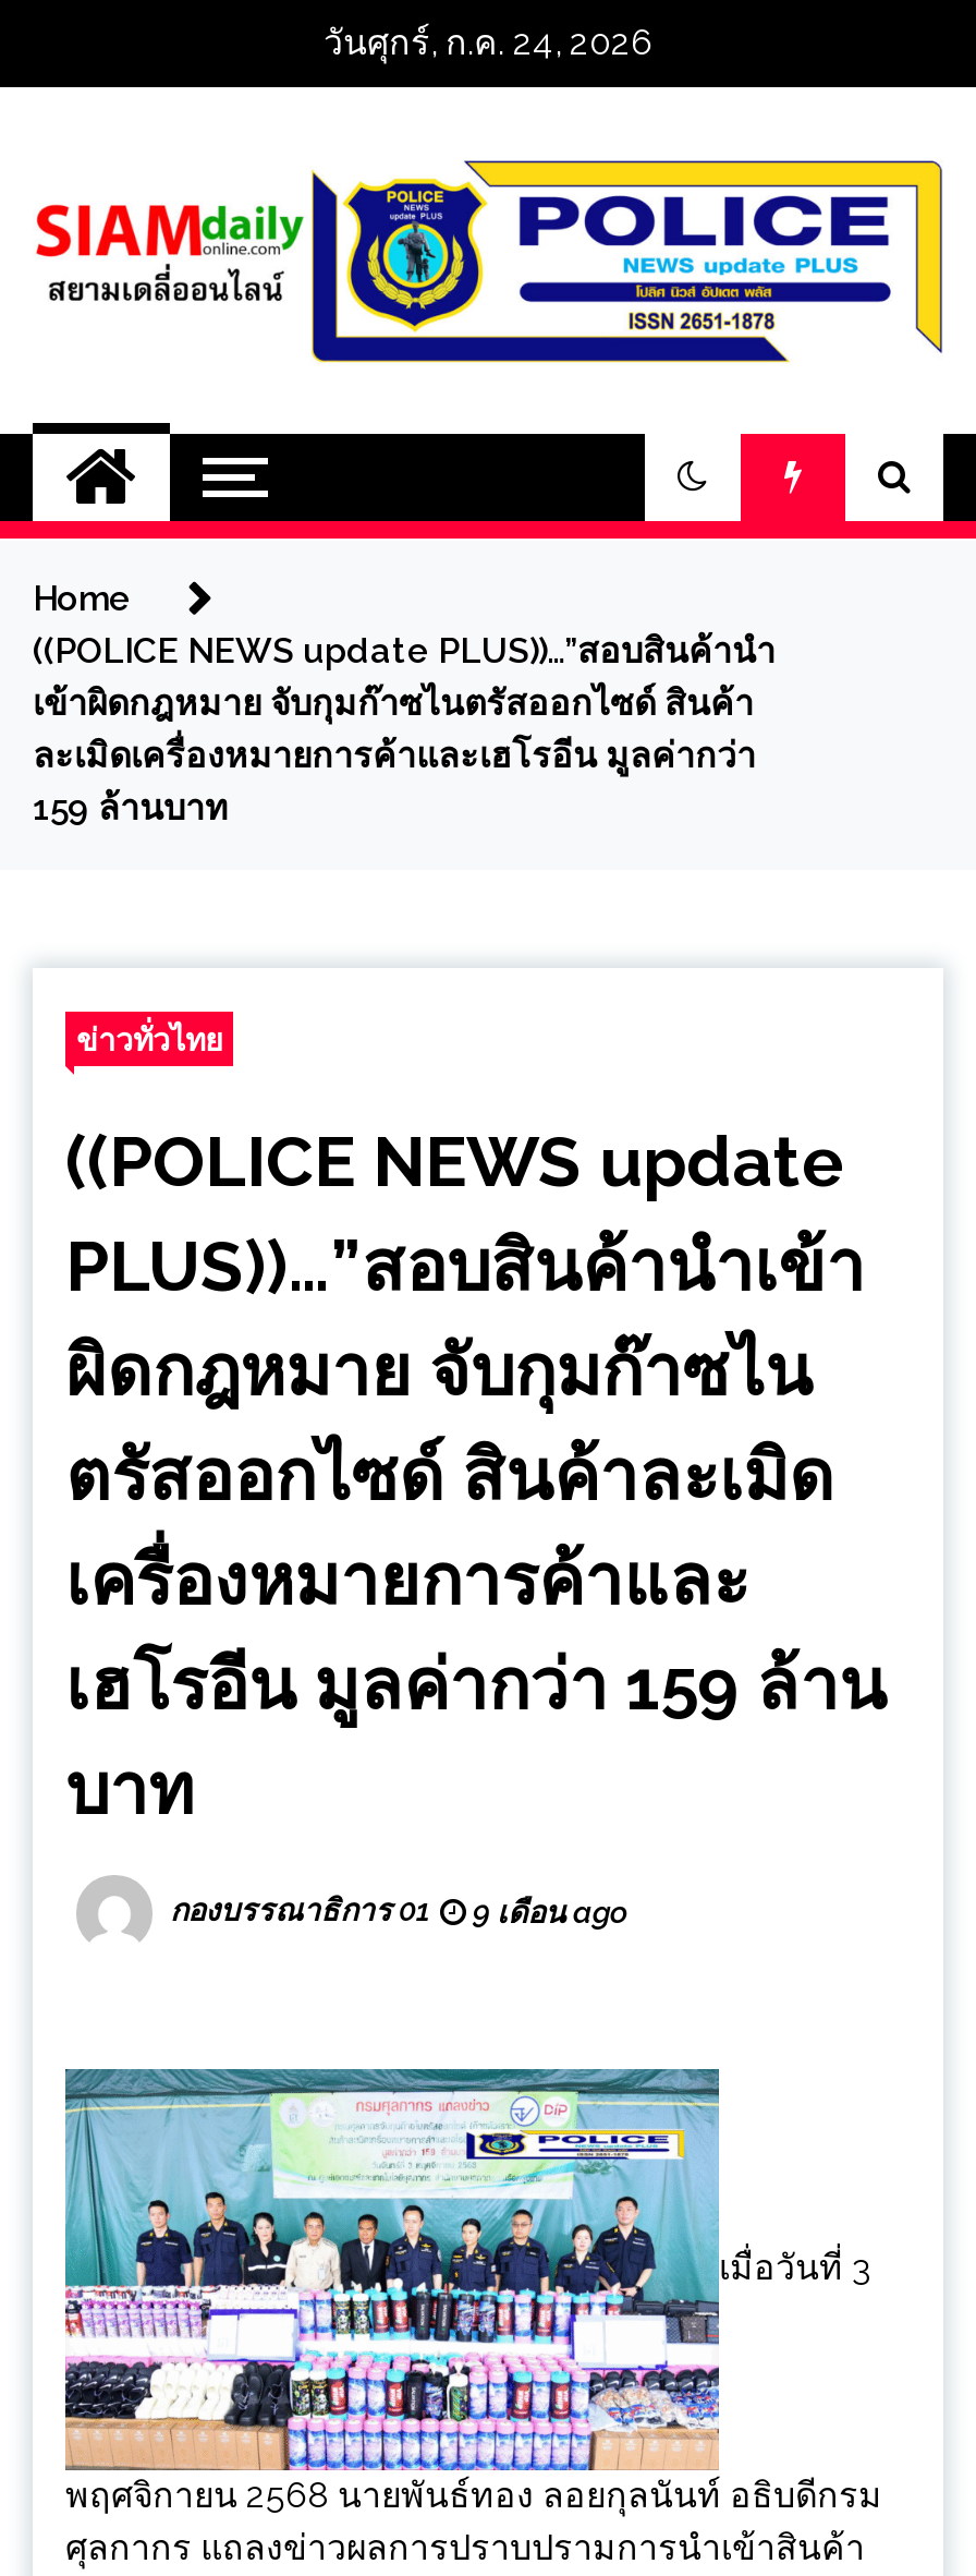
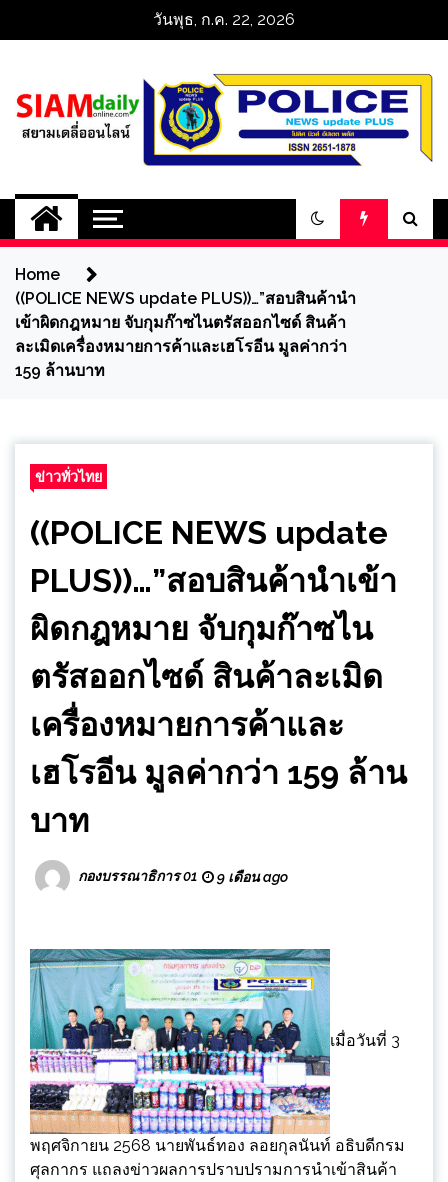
[324,22,652,63] วันศุกร์, ก.ค. 24, 2026 -> [153,10,295,29] วันพุธ, ก.ค. 22, 2026

